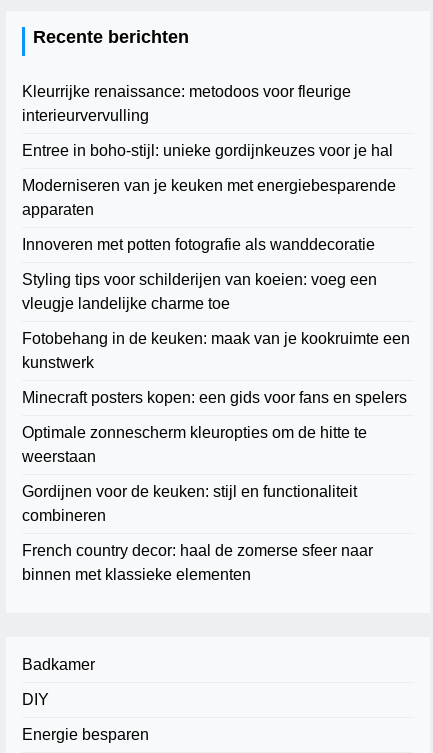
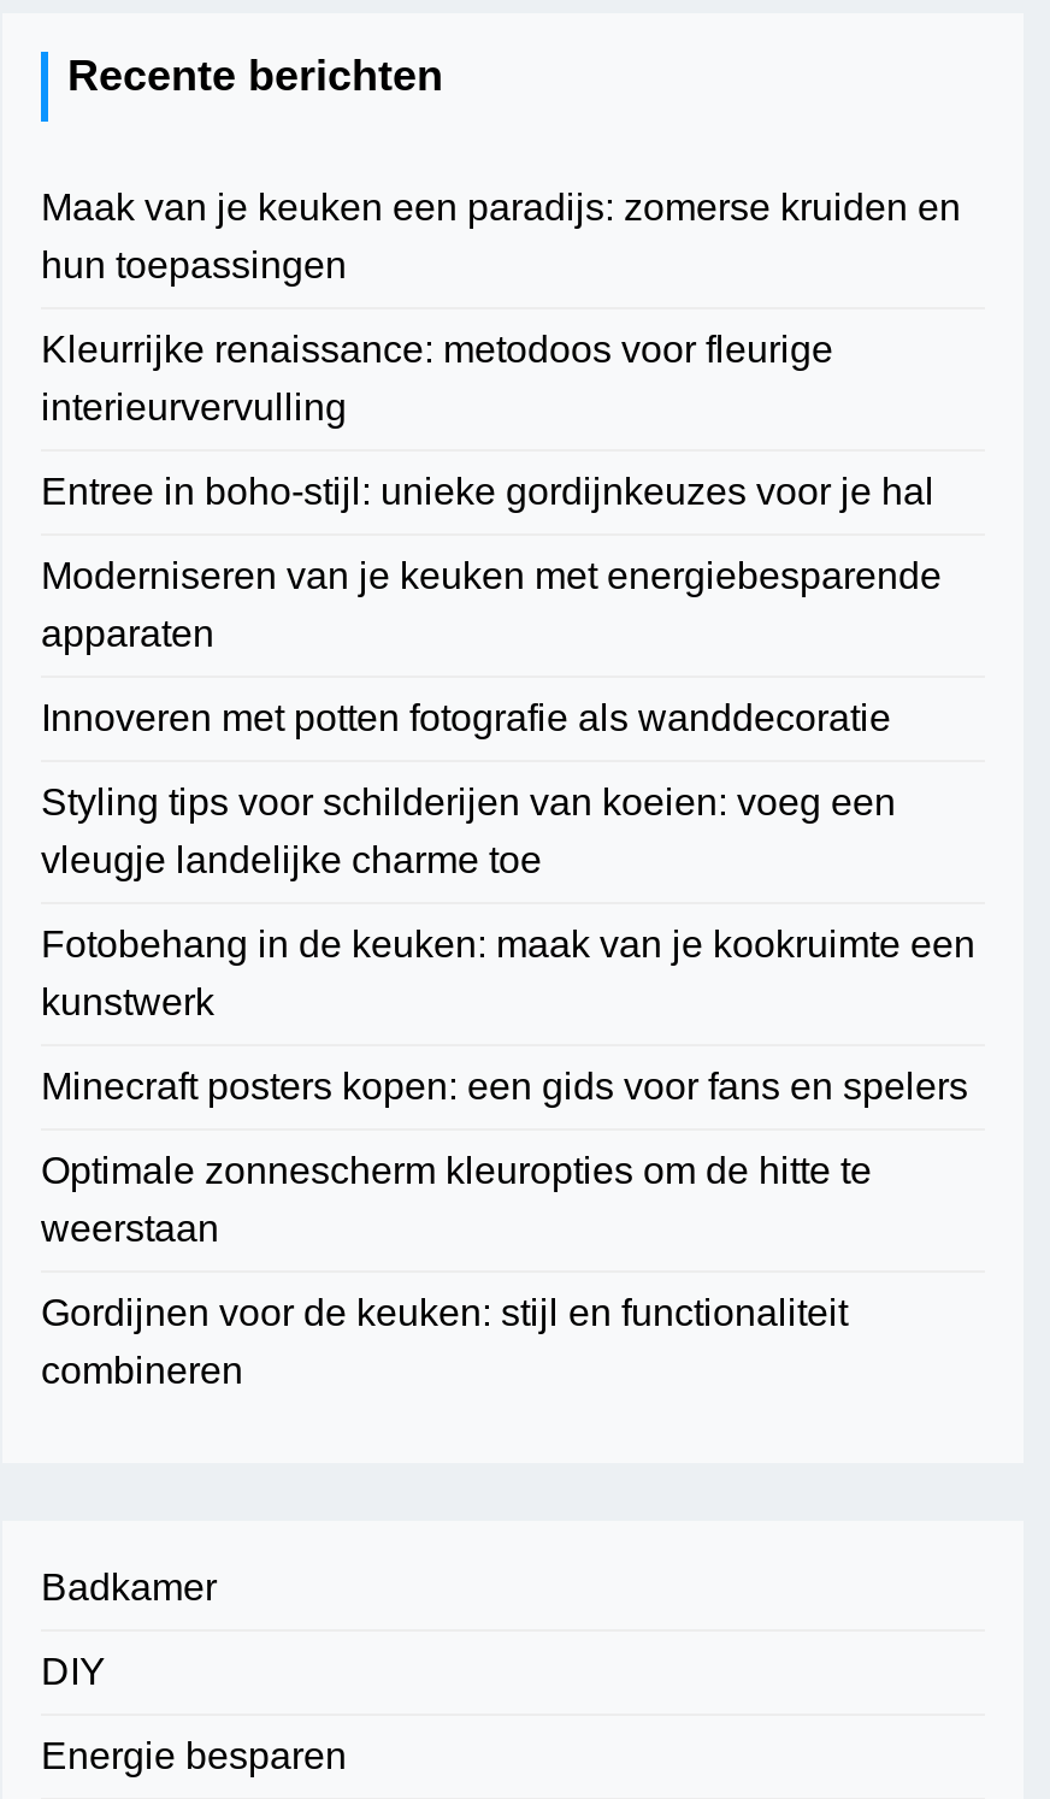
none -> [41,186,961,285] Maak van je keuken een paradijs: zomerse kruiden en | hun toepassingen
moved [22,83,410,524] -> [41,328,975,1390]: Kleurrijke renaissance: metodoos voor fleurige | interieurvervulling | Entree in boho-stijl: unieke gordijnkeuzes voor je hal | ... | Gordijnen voor de keuken: stijl en functionaliteit | combineren
[22,542,373,583] French country decor: haal de zomerse sfeer naar | binnen met klassieke elementen -> none

